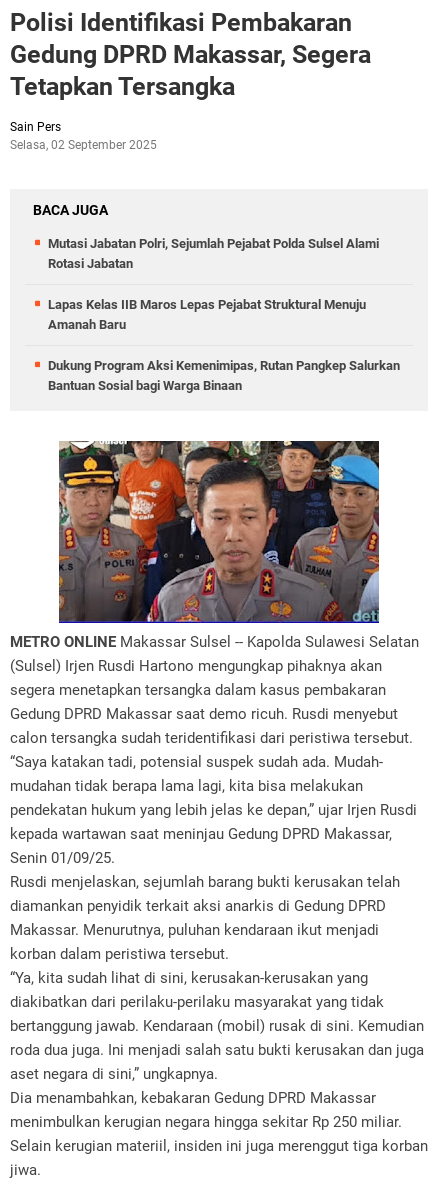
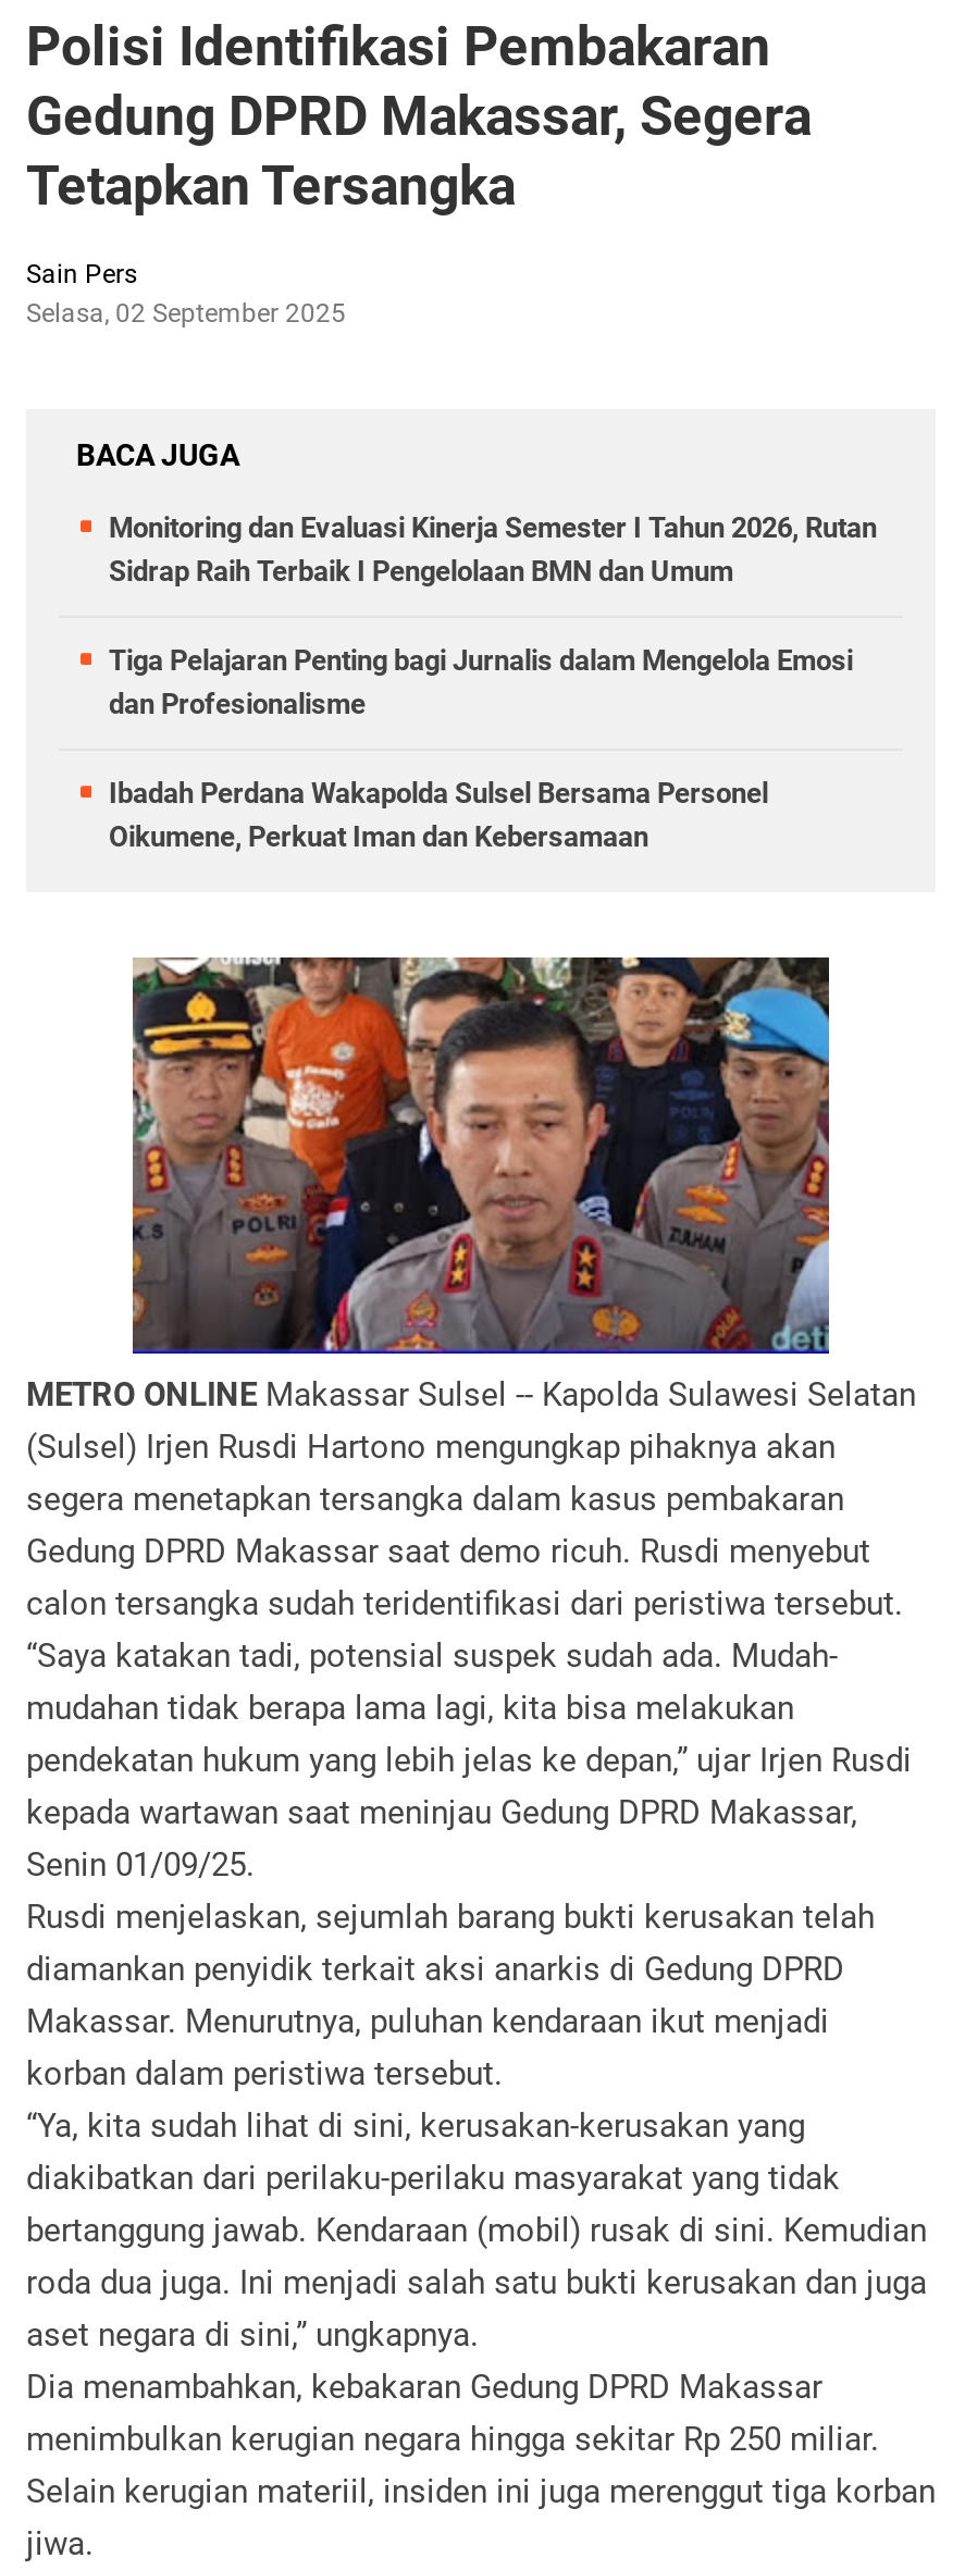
[48,236,379,271] Mutasi Jabatan Polri, Sejumlah Pejabat Polda Sulsel Alami | Rotasi Jabatan -> [109,511,877,588] Monitoring dan Evaluasi Kinerja Semester I Tahun 2026, Rutan | Sidrap Raih Terbaik I Pengelolaan BMN dan Umum
[48,297,366,332] Lapas Kelas IIB Maros Lepas Pejabat Struktural Menuju | Amanah Baru -> [109,644,853,720] Tiga Pelajaran Penting bagi Jurnalis dalam Mengelola Emosi | dan Profesionalisme
[48,358,400,393] Dukung Program Aksi Kemenimipas, Rutan Pangkep Salurkan | Bantuan Sosial bagi Warga Binaan -> [109,777,768,853] Ibadah Perdana Wakapolda Sulsel Bersama Personel | Oikumene, Perkuat Iman dan Kebersamaan

